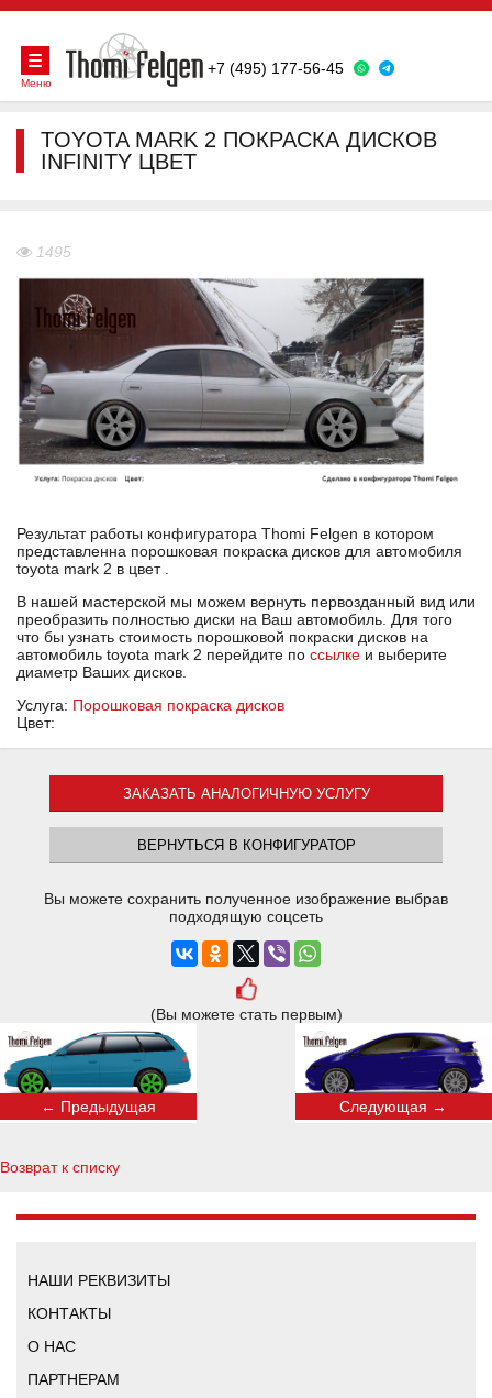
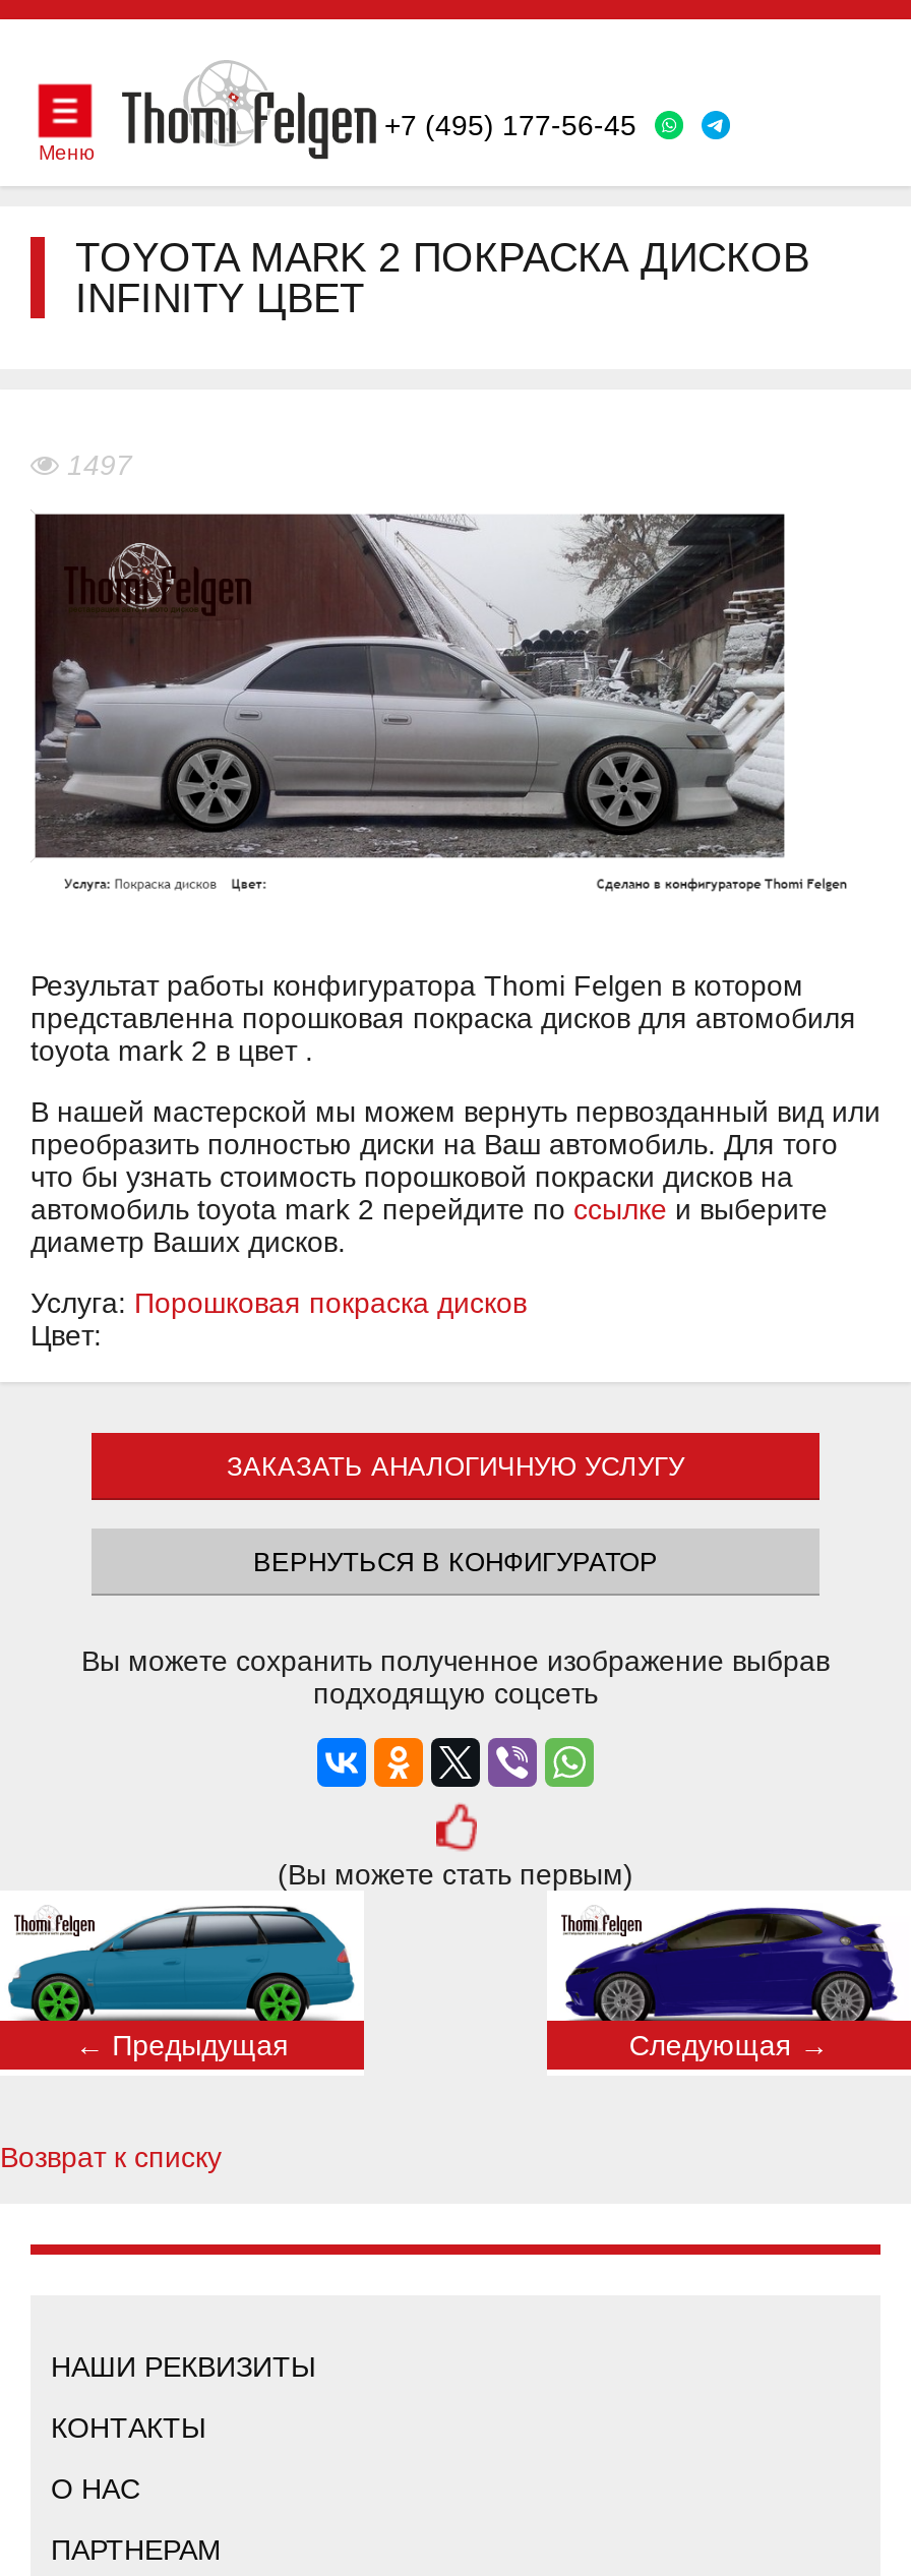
[32,243,71,261] 1495 -> [59,449,132,481] 1497

